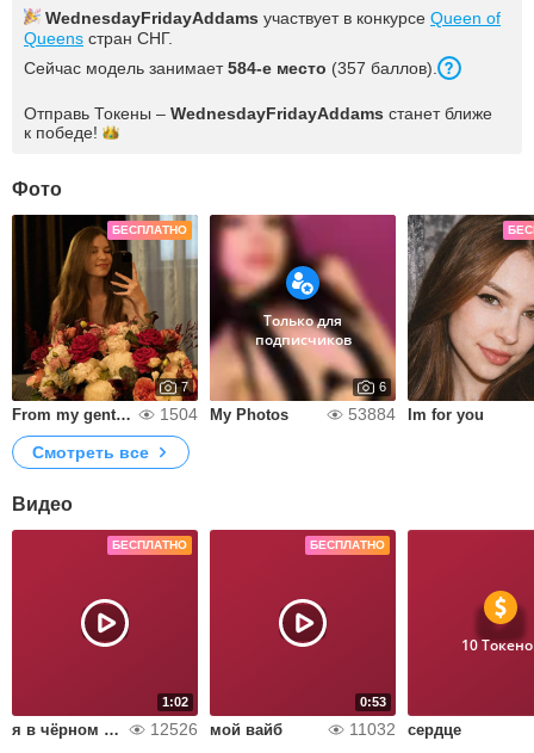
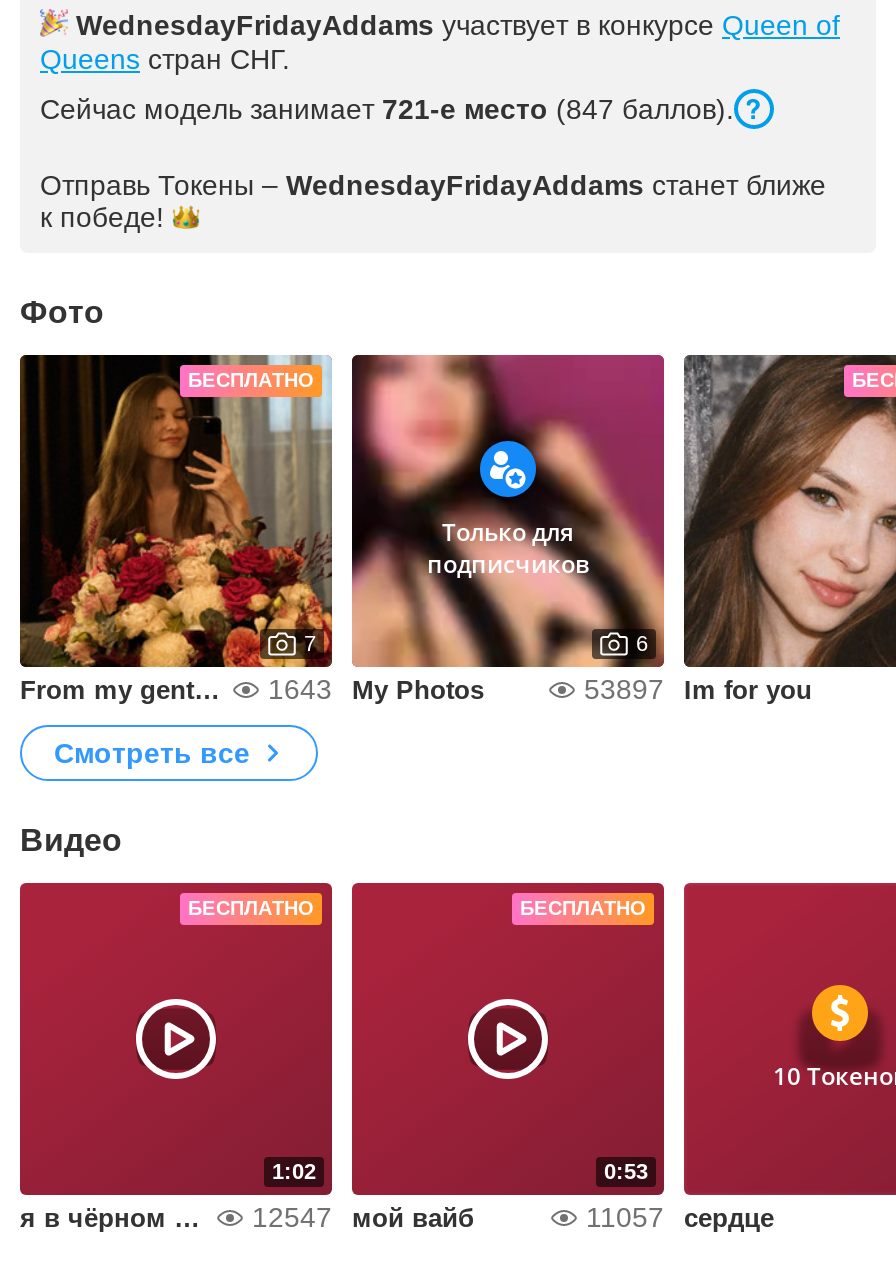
[24,58,437,78] Сейчас модель занимает 584-е место (357 баллов). -> [40,93,734,125] Сейчас модель занимает 721-е место (847 баллов).
[160,405,198,424] 1504 -> [268,673,332,705] 1643
[348,405,484,424] 53884 Im for you -> [584,673,812,705] 53897 Im for you
[150,720,198,739] 12526 -> [252,1201,332,1233] 12547
[349,720,461,739] 11032 сердце -> [586,1201,774,1233] 11057 сердце

